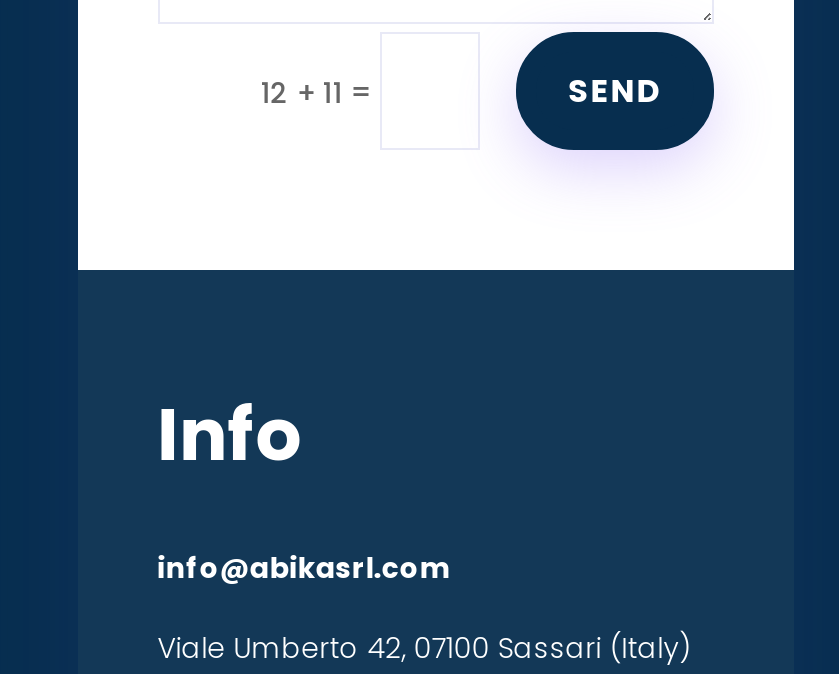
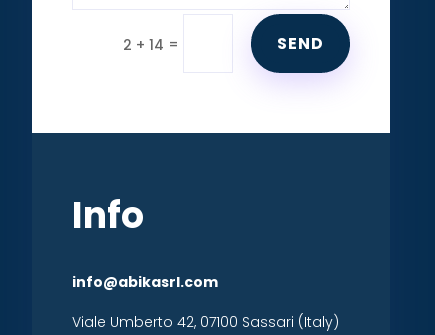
[260,73,380,114] 12 + 11 = -> [123,34,183,55] 2 + 14 =

